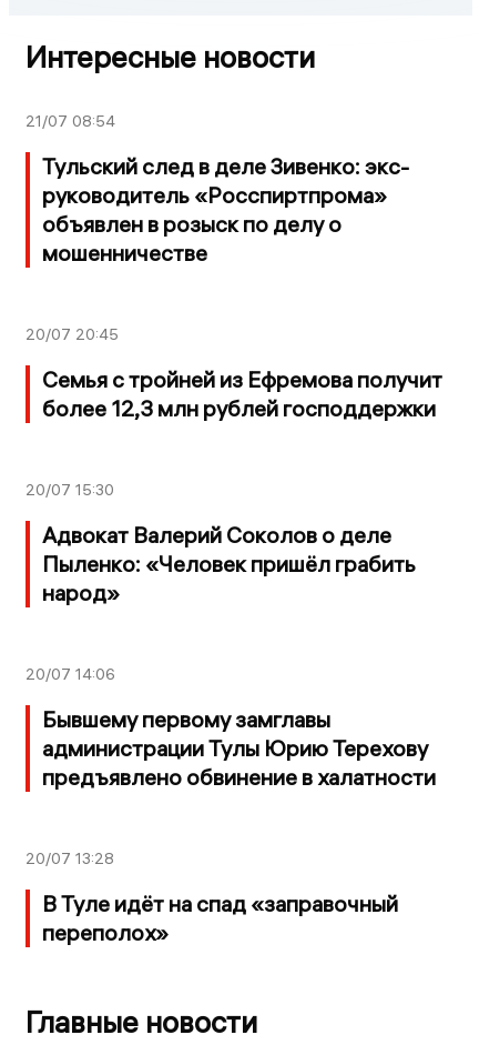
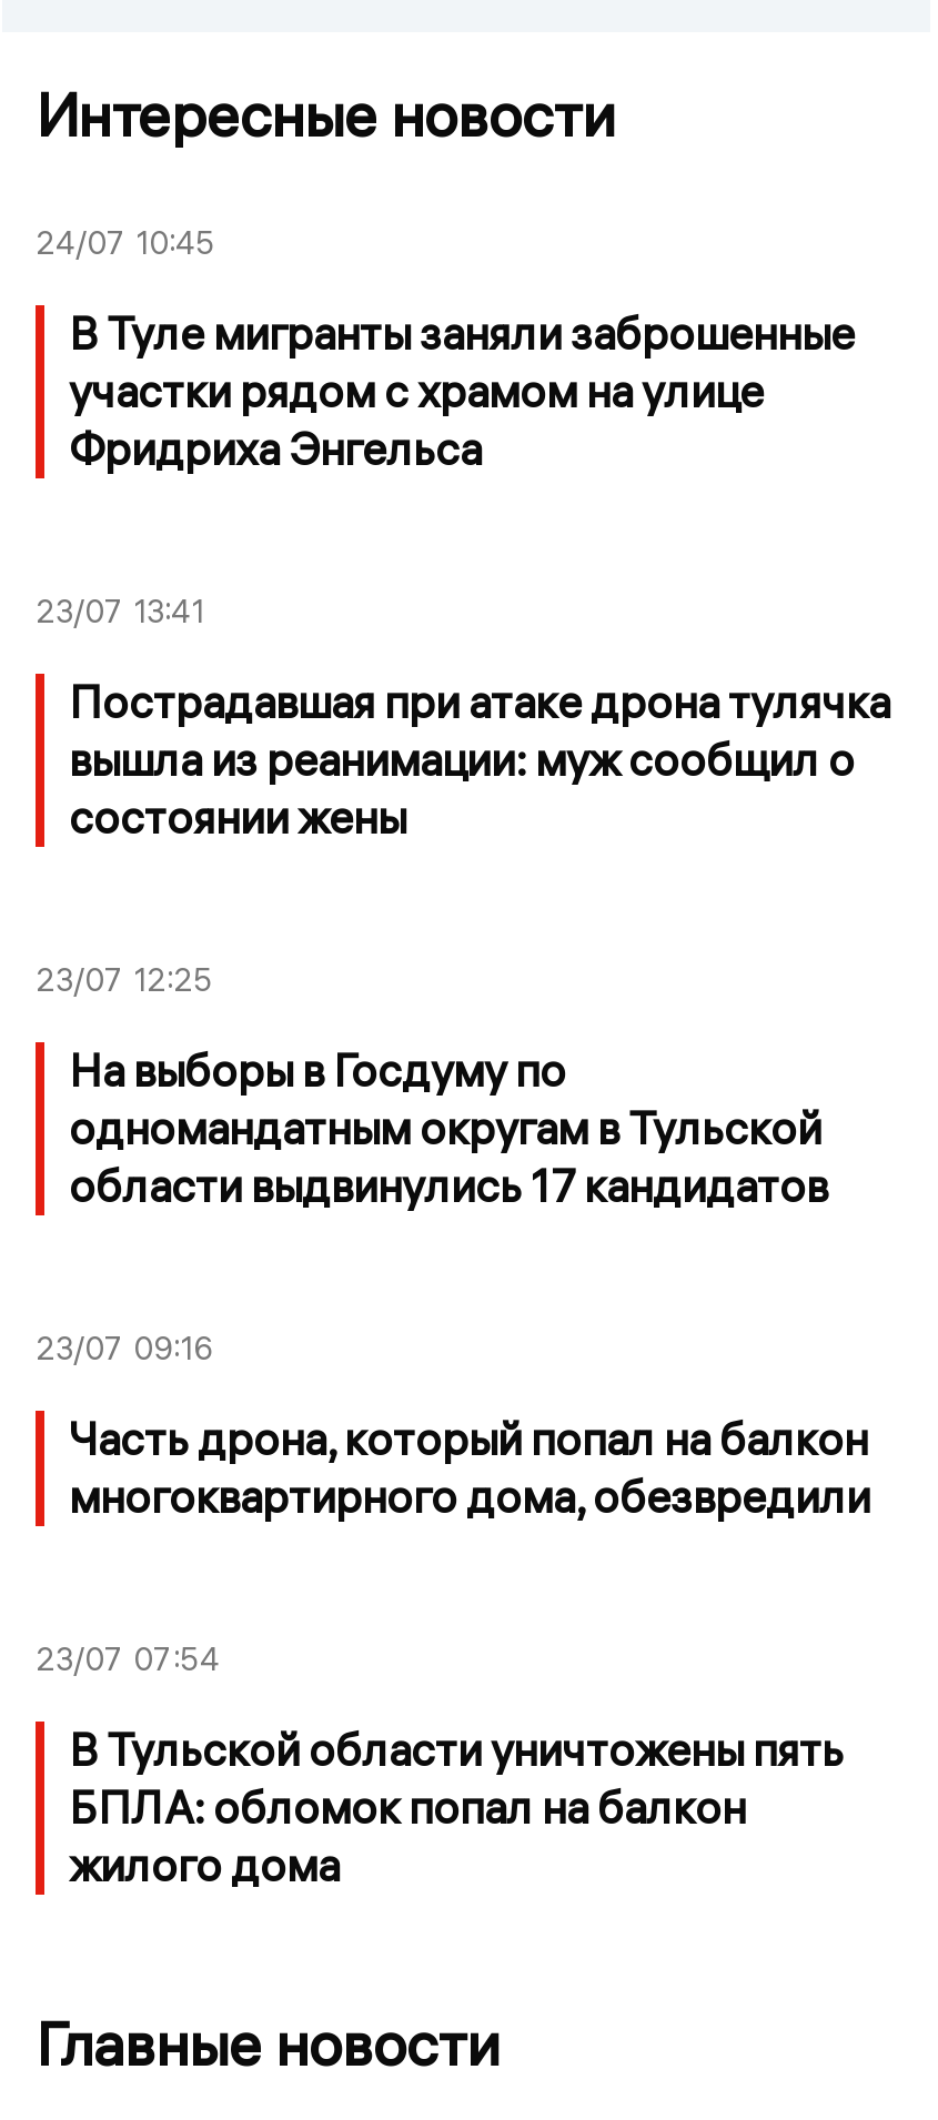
[26,111,115,131] 21/07 08:54 -> [36,223,215,263] 24/07 10:45
[42,152,409,266] Тульский след в деле Зивенко: экс- | руководитель «Росспиртпрома» | объявлен в розыск по делу о | мошенничестве -> [69,305,855,476] В Туле мигранты заняли заброшенные | участки рядом с храмом на улице | Фридриха Энгельса
[26,324,119,344] 20/07 20:45 -> [36,591,204,631] 23/07 13:41
[42,365,442,422] Семья с тройней из Ефремова получит | более 12,3 млн рублей господдержки -> [69,673,890,844] Пострадавшая при атаке дрона тулячка | вышла из реанимации: муж сообщил о | состоянии жены
[26,480,114,500] 20/07 15:30 -> [36,960,213,1000] 23/07 12:25
[42,521,416,606] Адвокат Валерий Соколов о деле | Пыленко: «Человек пришёл грабить | народ» -> [69,1042,828,1213] На выборы в Госдуму по | одномандатным округам в Тульской | области выдвинулись 17 кандидатов
[26,664,115,684] 20/07 14:06 -> [36,1328,213,1368] 23/07 09:16
[42,705,436,790] Бывшему первому замглавы | администрации Тулы Юрию Терехову | предъявлено обвинение в халатности -> [69,1410,870,1524] Часть дрона, который попал на балкон | многоквартирного дома, обезвредили
[26,848,114,868] 20/07 13:28 -> [36,1639,220,1679] 23/07 07:54
[42,889,398,946] В Туле идёт на спад «заправочный | переполох» -> [69,1721,844,1892] В Тульской области уничтожены пять | БПЛА: обломок попал на балкон | жилого дома

